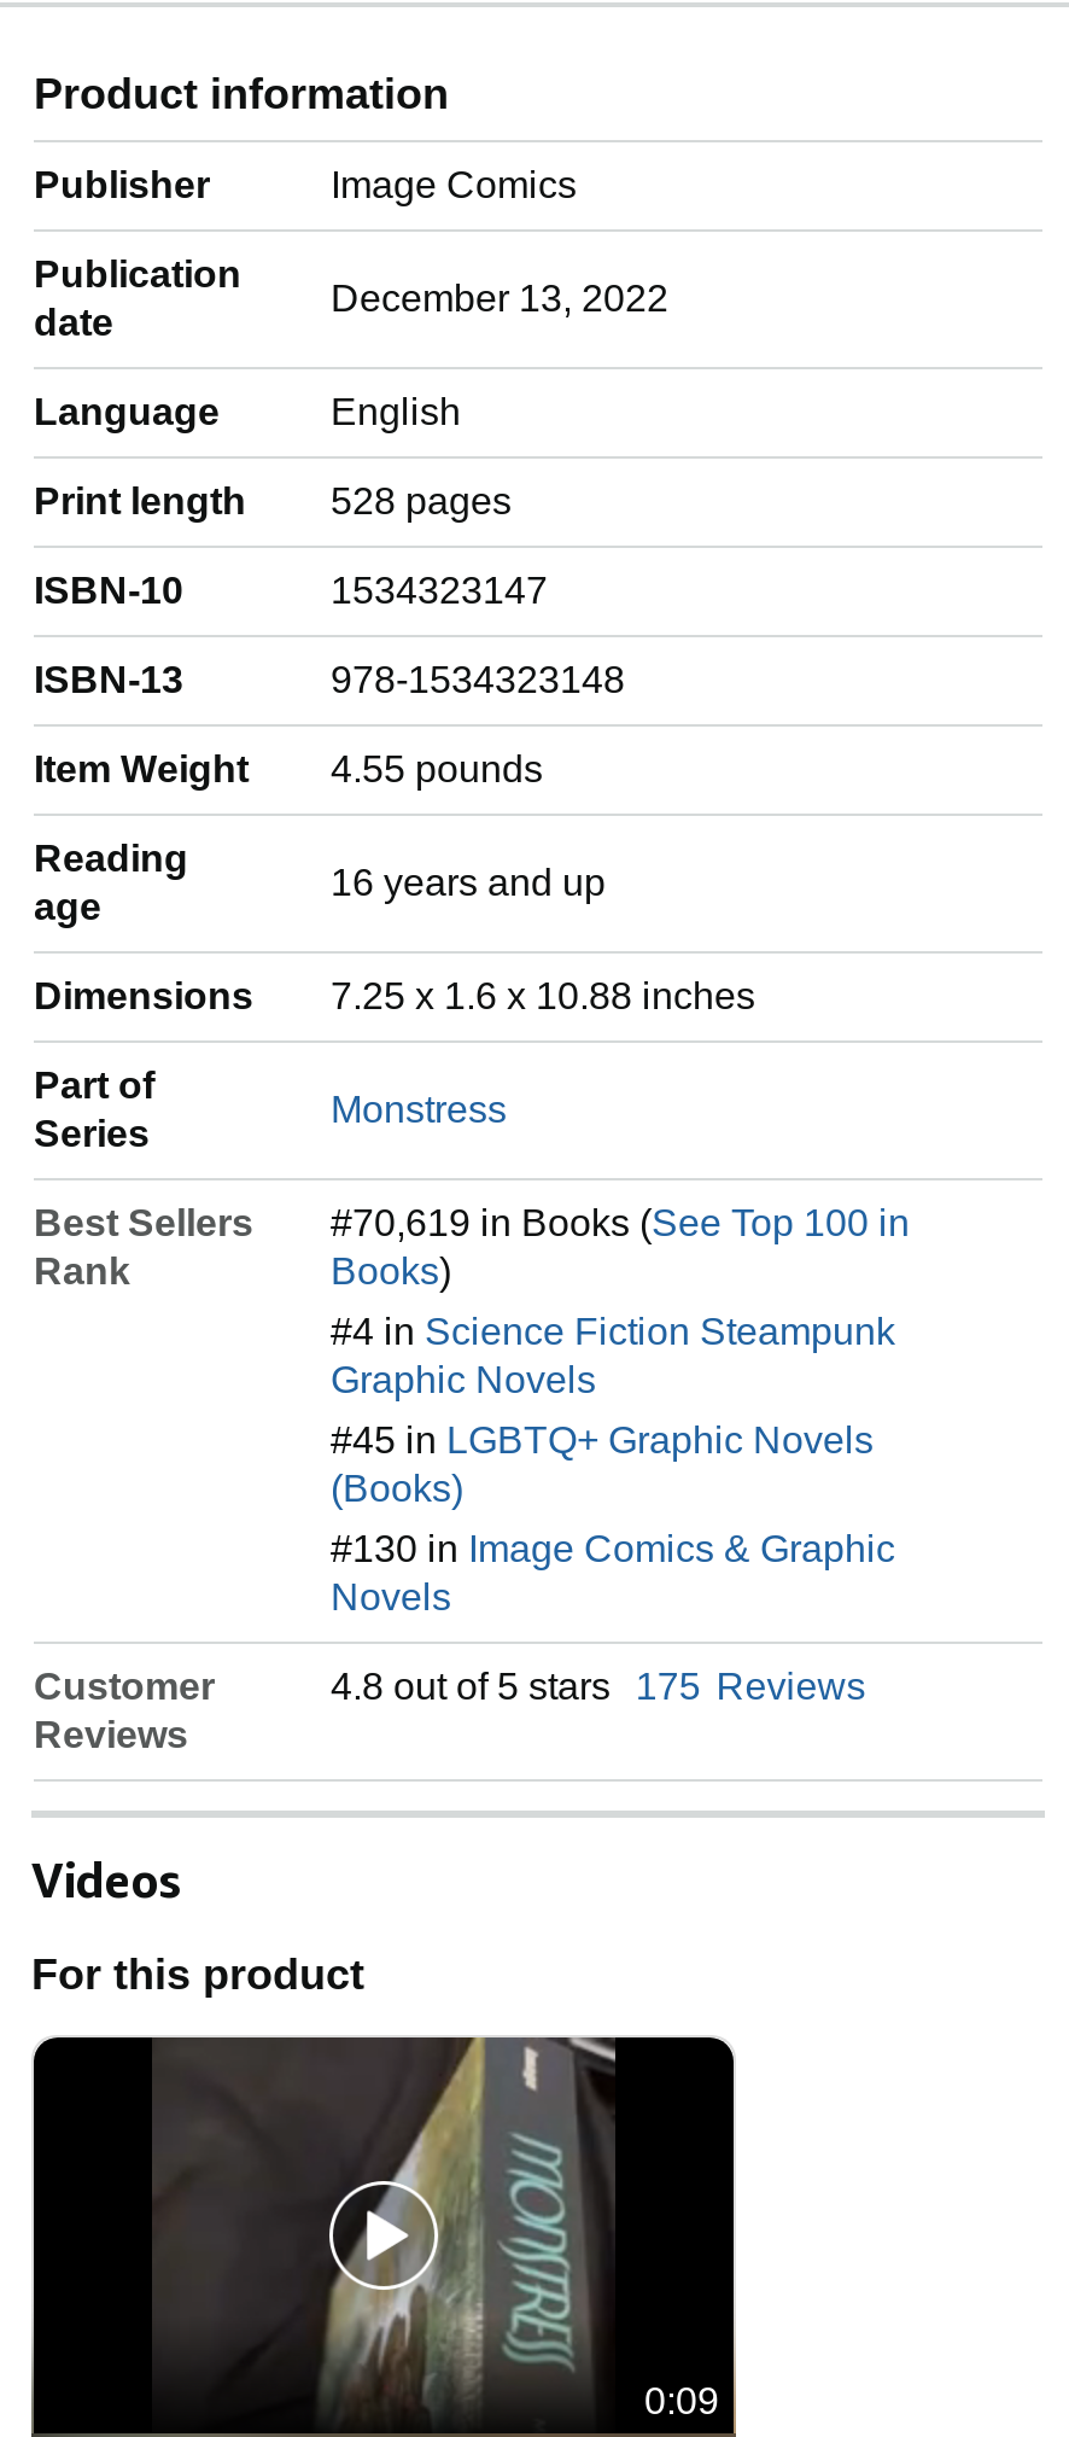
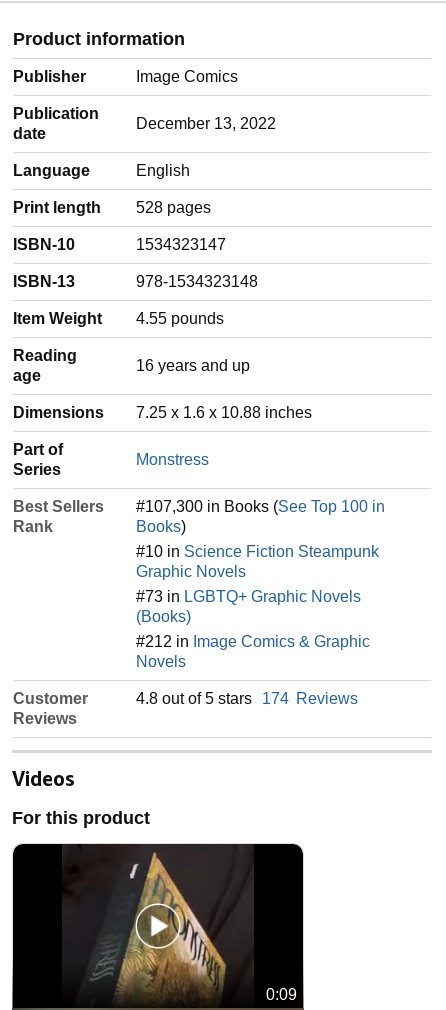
[331,1203,910,1244] #70,619 in Books (See Top 100 in -> [136,498,385,515] #107,300 in Books (See Top 100 in
[331,1312,895,1353] #4 in Science Fiction Steampunk -> [136,543,379,560] #10 in Science Fiction Steampunk
[331,1421,874,1462] #45 in LGBTQ+ Graphic Novels -> [136,588,361,605] #73 in LGBTQ+ Graphic Novels
[331,1529,895,1570] #130 in Image Comics & Graphic -> [136,633,370,650] #212 in Image Comics & Graphic
[331,1667,866,1708] 4.8 out of 5 stars 175 Reviews -> [136,690,358,707] 4.8 out of 5 stars 174 Reviews
[152,2035,618,2419] [image] -> [63,843,253,1003] [image]

